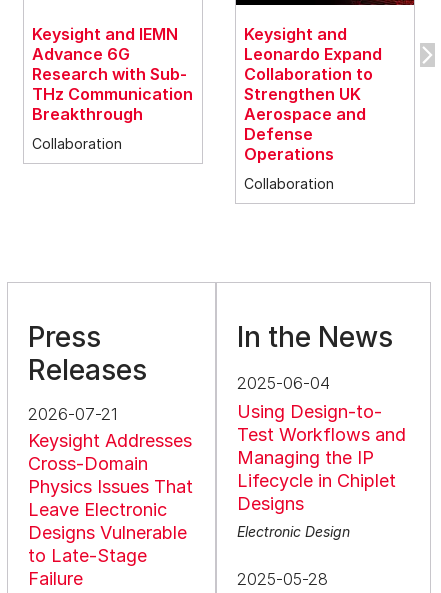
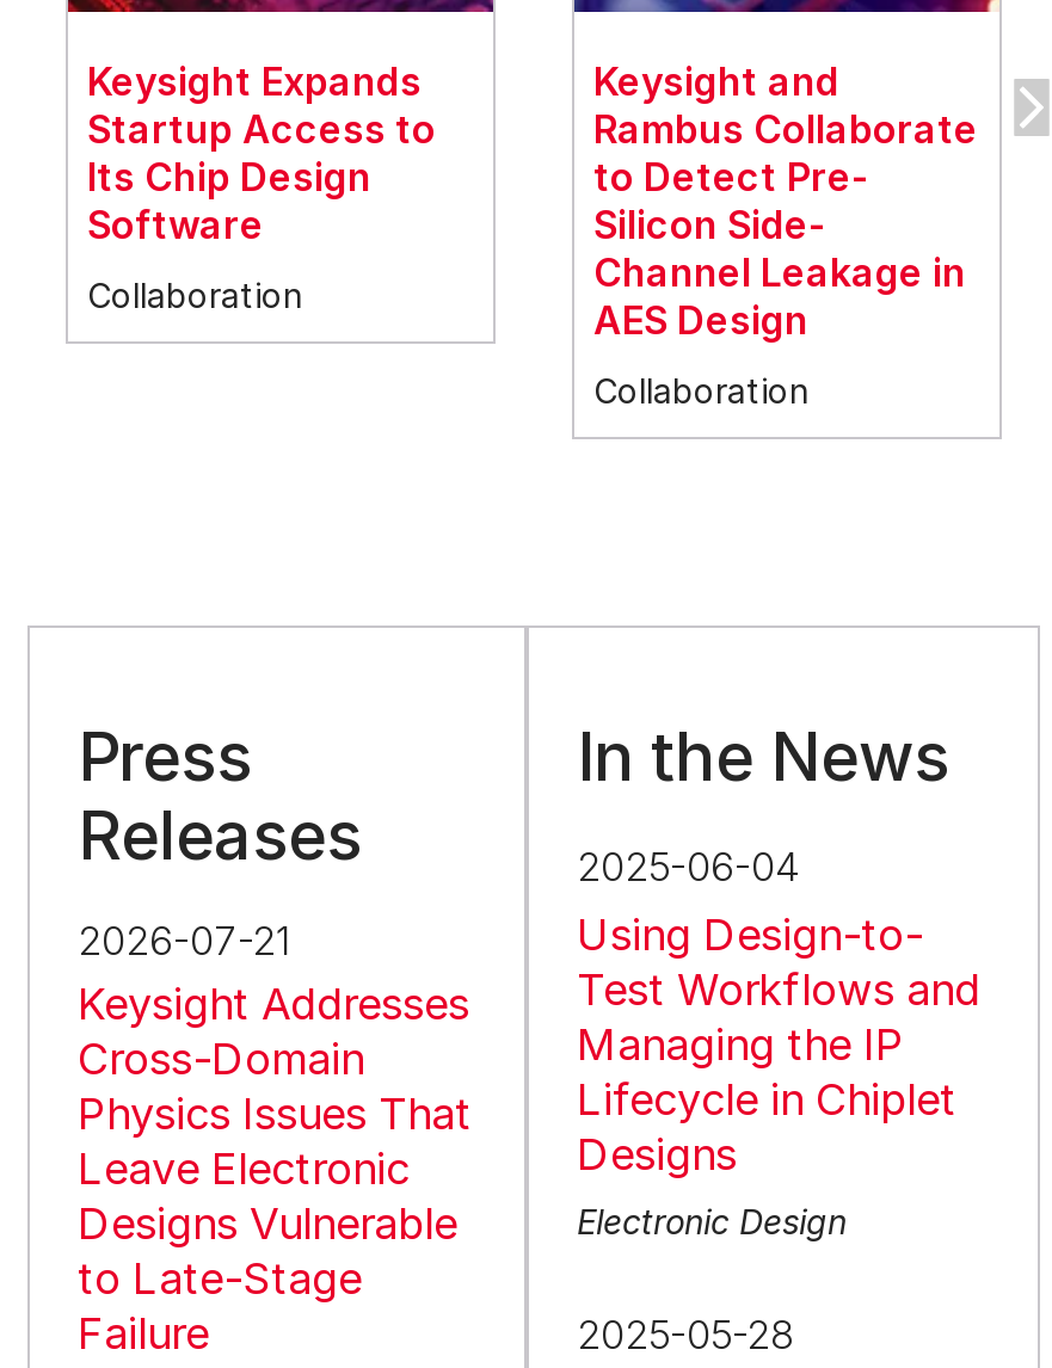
[32,24,193,124] Keysight and IEMN | Advance 6G | Research with Sub- | THz Communication | Breakthrough -> [87,57,436,248] Keysight Expands | Startup Access to | Its Chip Design | Software
[244,44,382,164] Leonardo Expand | Collaboration to | Strengthen UK | Aerospace and | Defense | Operations -> [593,105,978,343] Rambus Collaborate | to Detect Pre- | Silicon Side- | Channel Leakage in | AES Design

